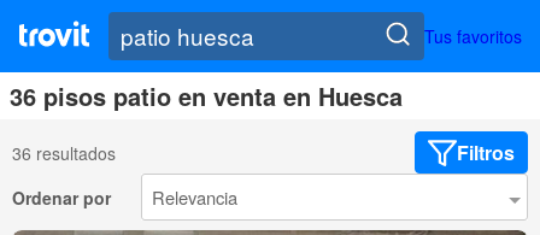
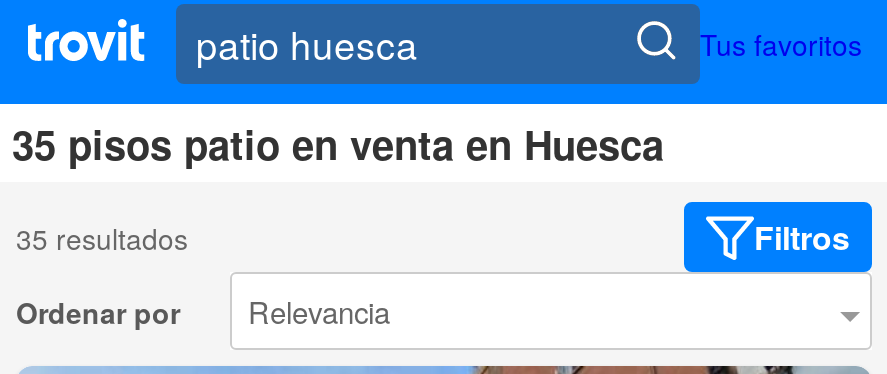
[10,79,403,114] 36 pisos patio en venta en Huesca -> [12,115,664,173] 35 pisos patio en venta en Huesca
[12,141,116,165] 36 resultados -> [16,218,188,258] 35 resultados

